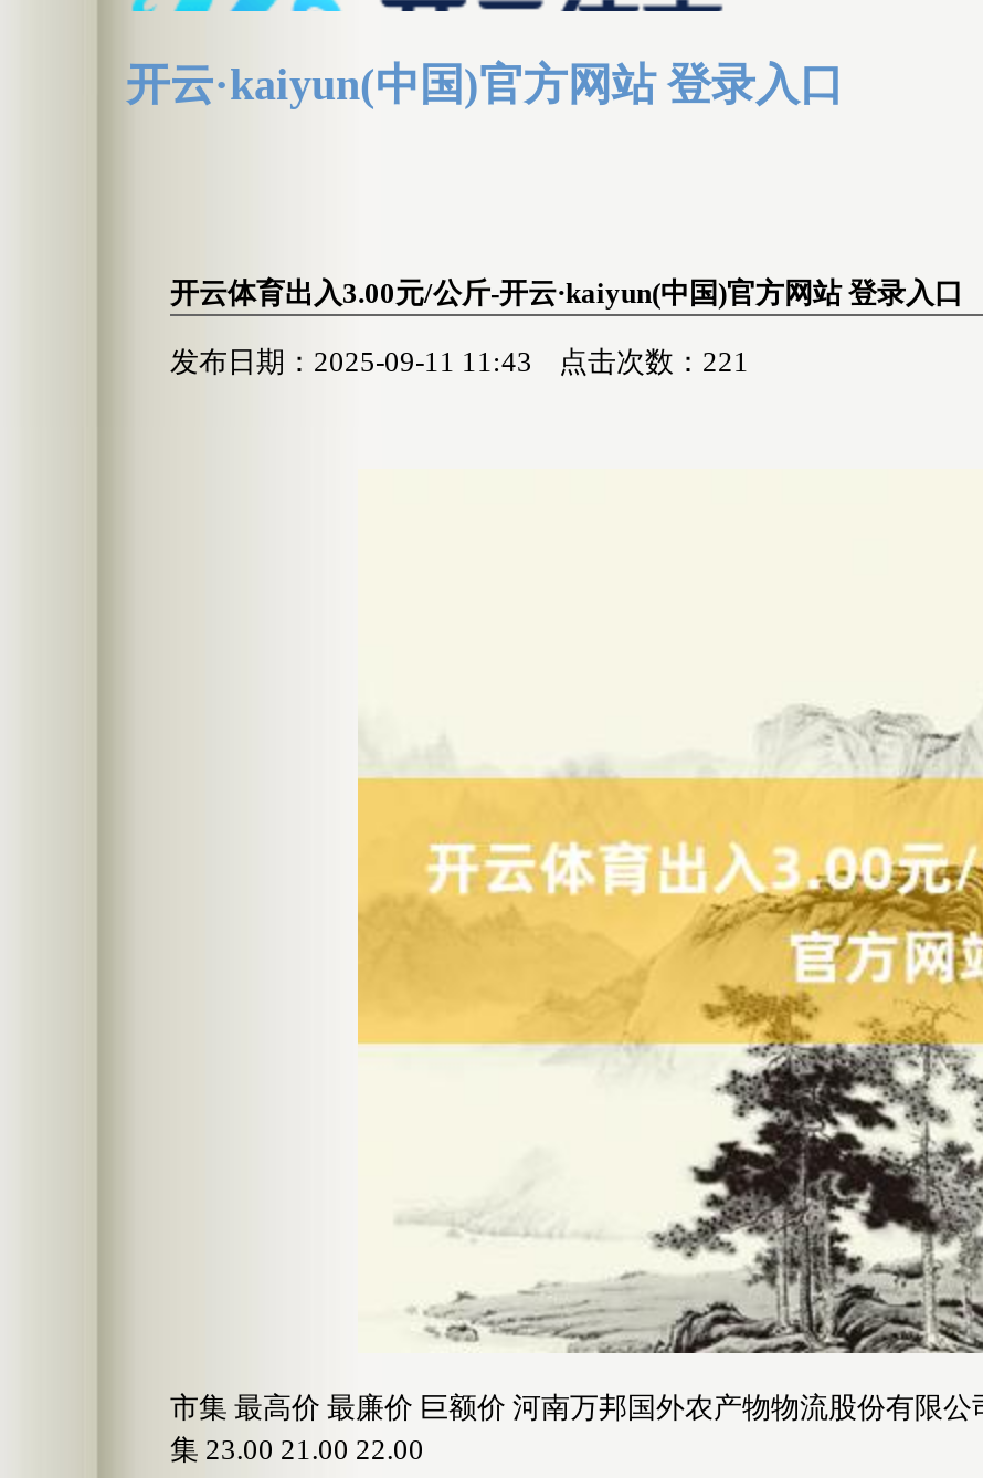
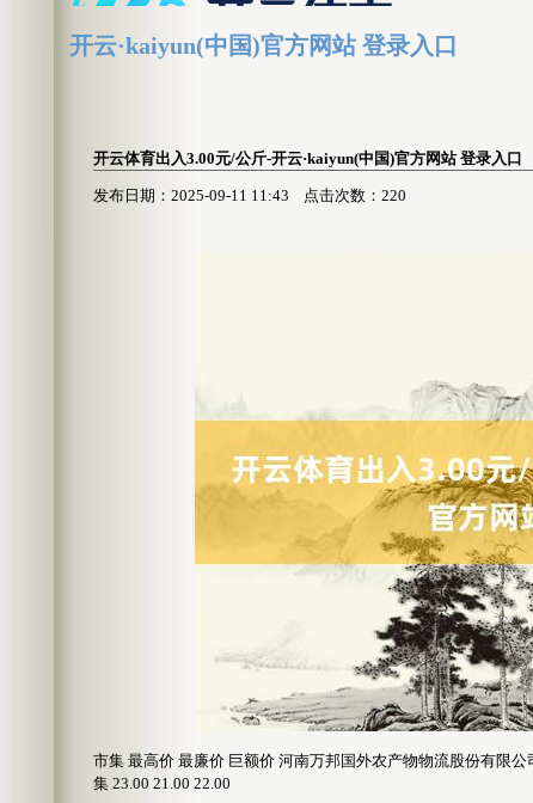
[170,344,749,378] 发布日期：2025-09-11 11:43 点击次数：221 -> [93,186,406,204] 发布日期：2025-09-11 11:43 点击次数：220

